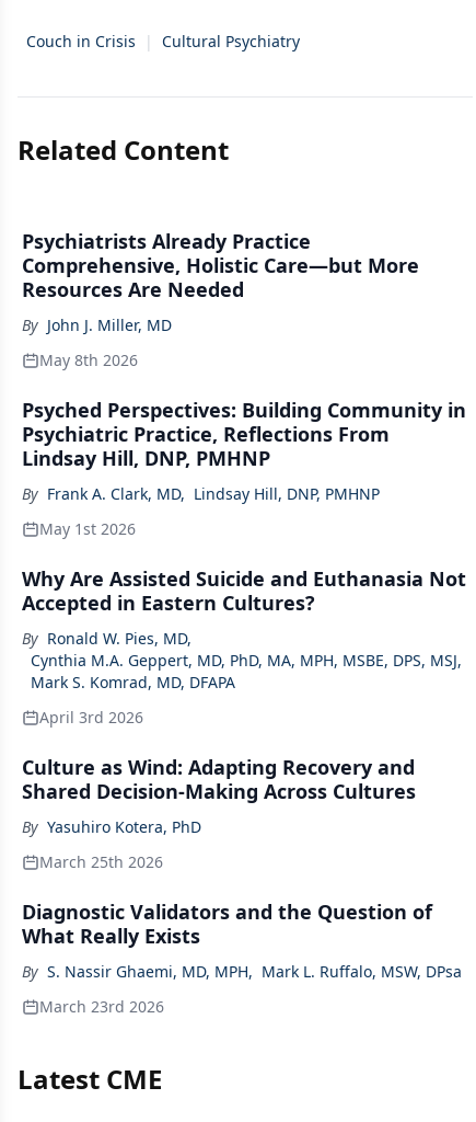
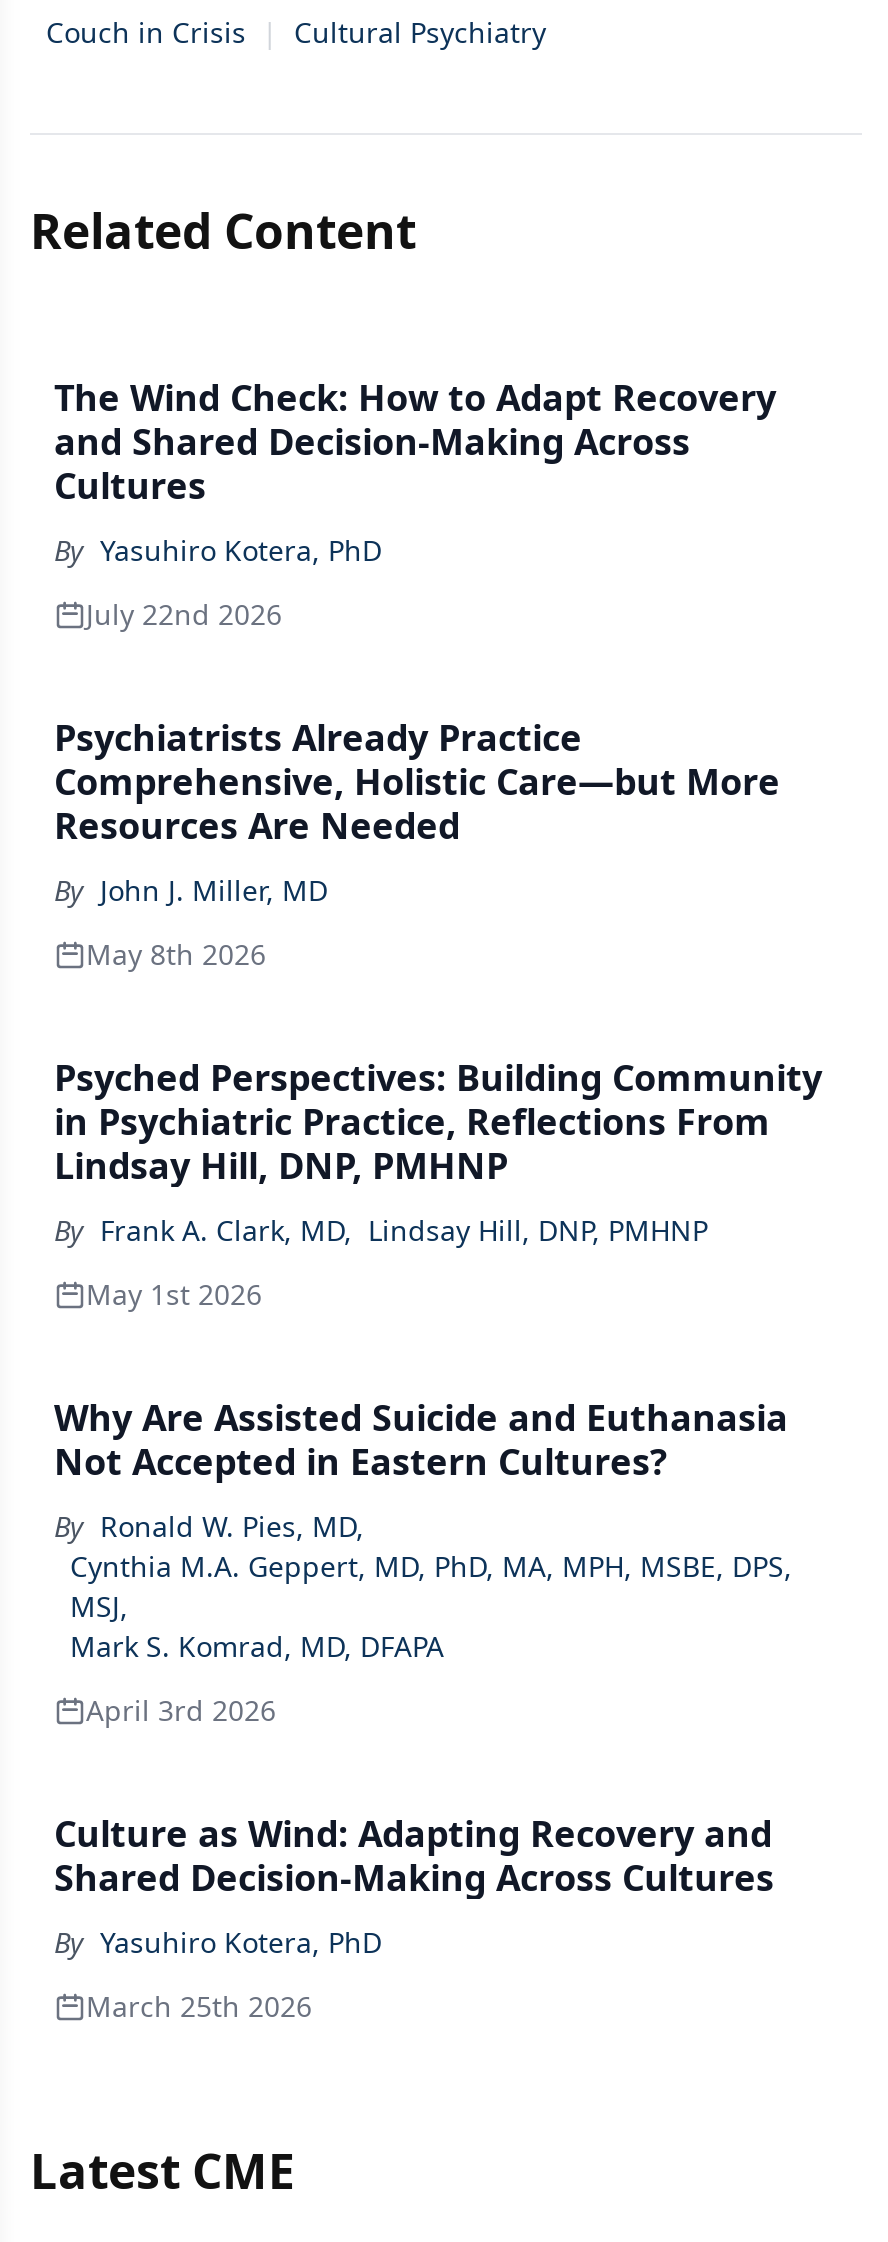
none -> [54,373,776,633] The Wind Check: How to Adapt Recovery | and Shared Decision-Making Across | Cultures | By Yasuhiro Kotera, PhD | July 22nd 2026
moved [22,228,419,370] -> [54,713,780,973]: Psychiatrists Already Practice | Comprehensive, Holistic Care—but More | Resources Are Needed | By John J. Miller, MD | May 8th 2026
moved [22,445,380,539] -> [54,1141,708,1313]: Lindsay Hill, DNP, PMHNP | By Frank A. Clark, MD, Lindsay Hill, DNP, PMHNP | May 1st 2026
moved [22,628,191,649] -> [54,1507,364,1545]: By Ronald W. Pies, MD,
moved [31,672,235,728] -> [70,1627,444,1729]: Mark S. Komrad, MD, DFAPA | April 3rd 2026
moved [22,754,416,872] -> [54,1809,774,2025]: Culture as Wind: Adapting Recovery and | Shared Decision-Making Across Cultures | By Yasuhiro Kotera, PhD | March 25th 2026
[22,898,462,1017] Diagnostic Validators and the Question of | What Really Exists | By S. Nassir Ghaemi, MD, MPH, Mark L. Ruffalo, MSW, DPsa | March 23rd 2026 -> none

